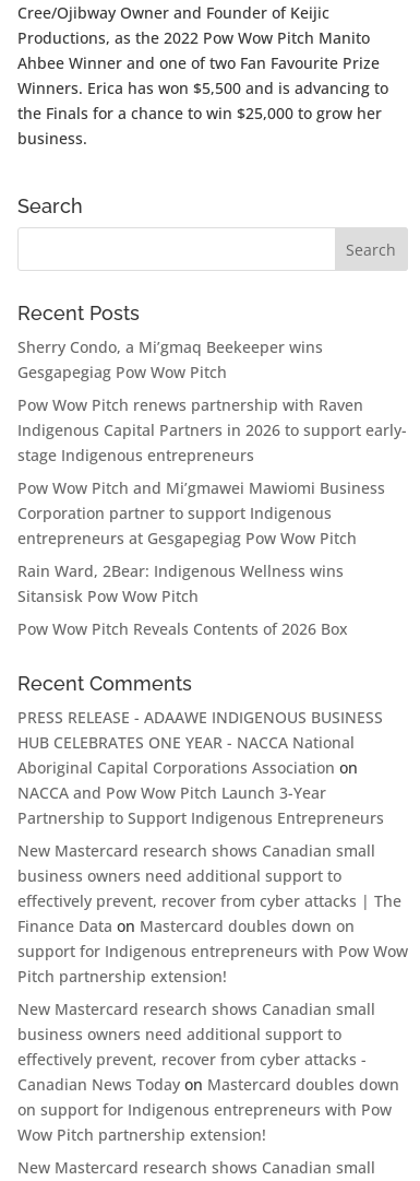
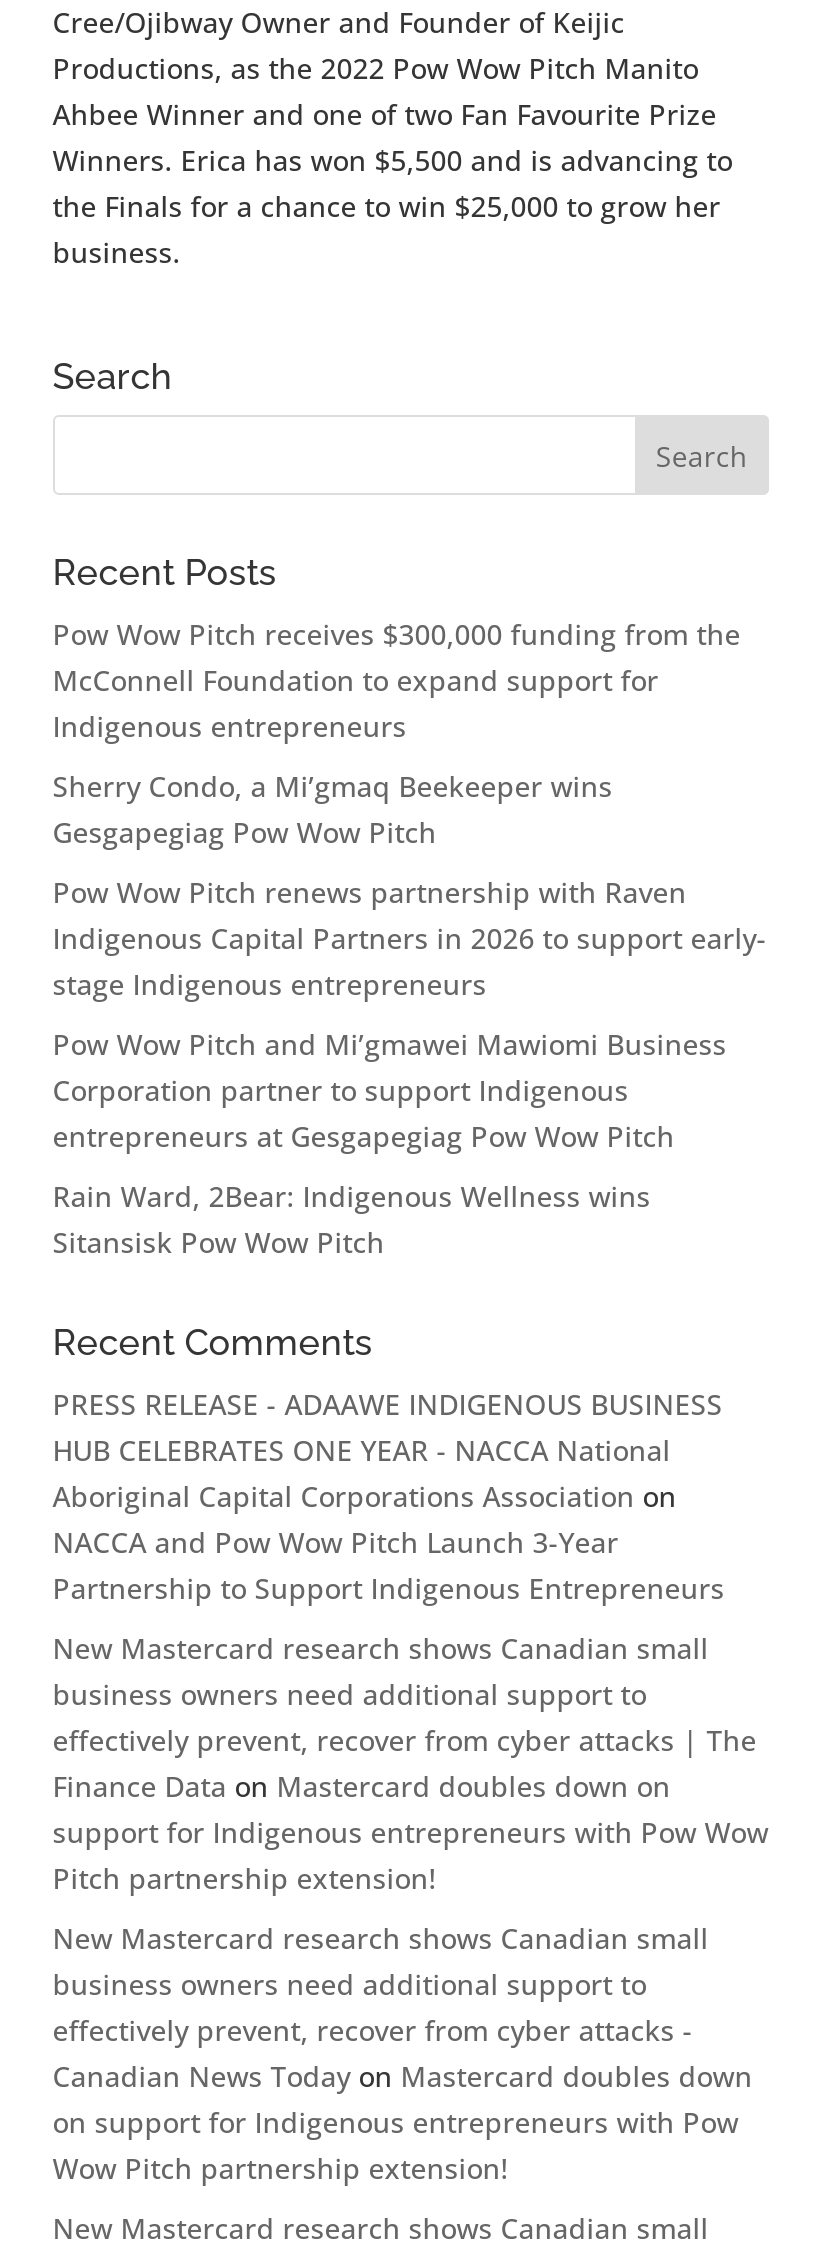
none -> [53,616,741,746] Pow Wow Pitch receives $300,000 funding from the | McConnell Foundation to expand support for | Indigenous entrepreneurs
moved [17,336,407,606] -> [53,768,767,1262]: Sherry Condo, a Mi’gmaq Beekeeper wins | Gesgapegiag Pow Wow Pitch | Pow Wow Pitch renews partnership with Raven | ... | Rain Ward, 2Bear: Indigenous Wellness wins | Sitansisk Pow Wow Pitch
[17,618,348,639] Pow Wow Pitch Reveals Contents of 2026 Box -> none

